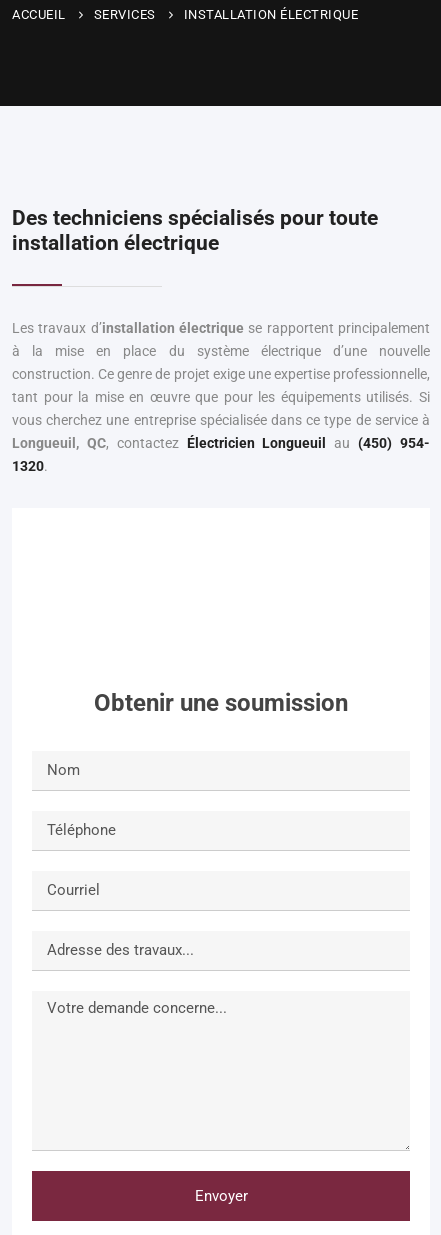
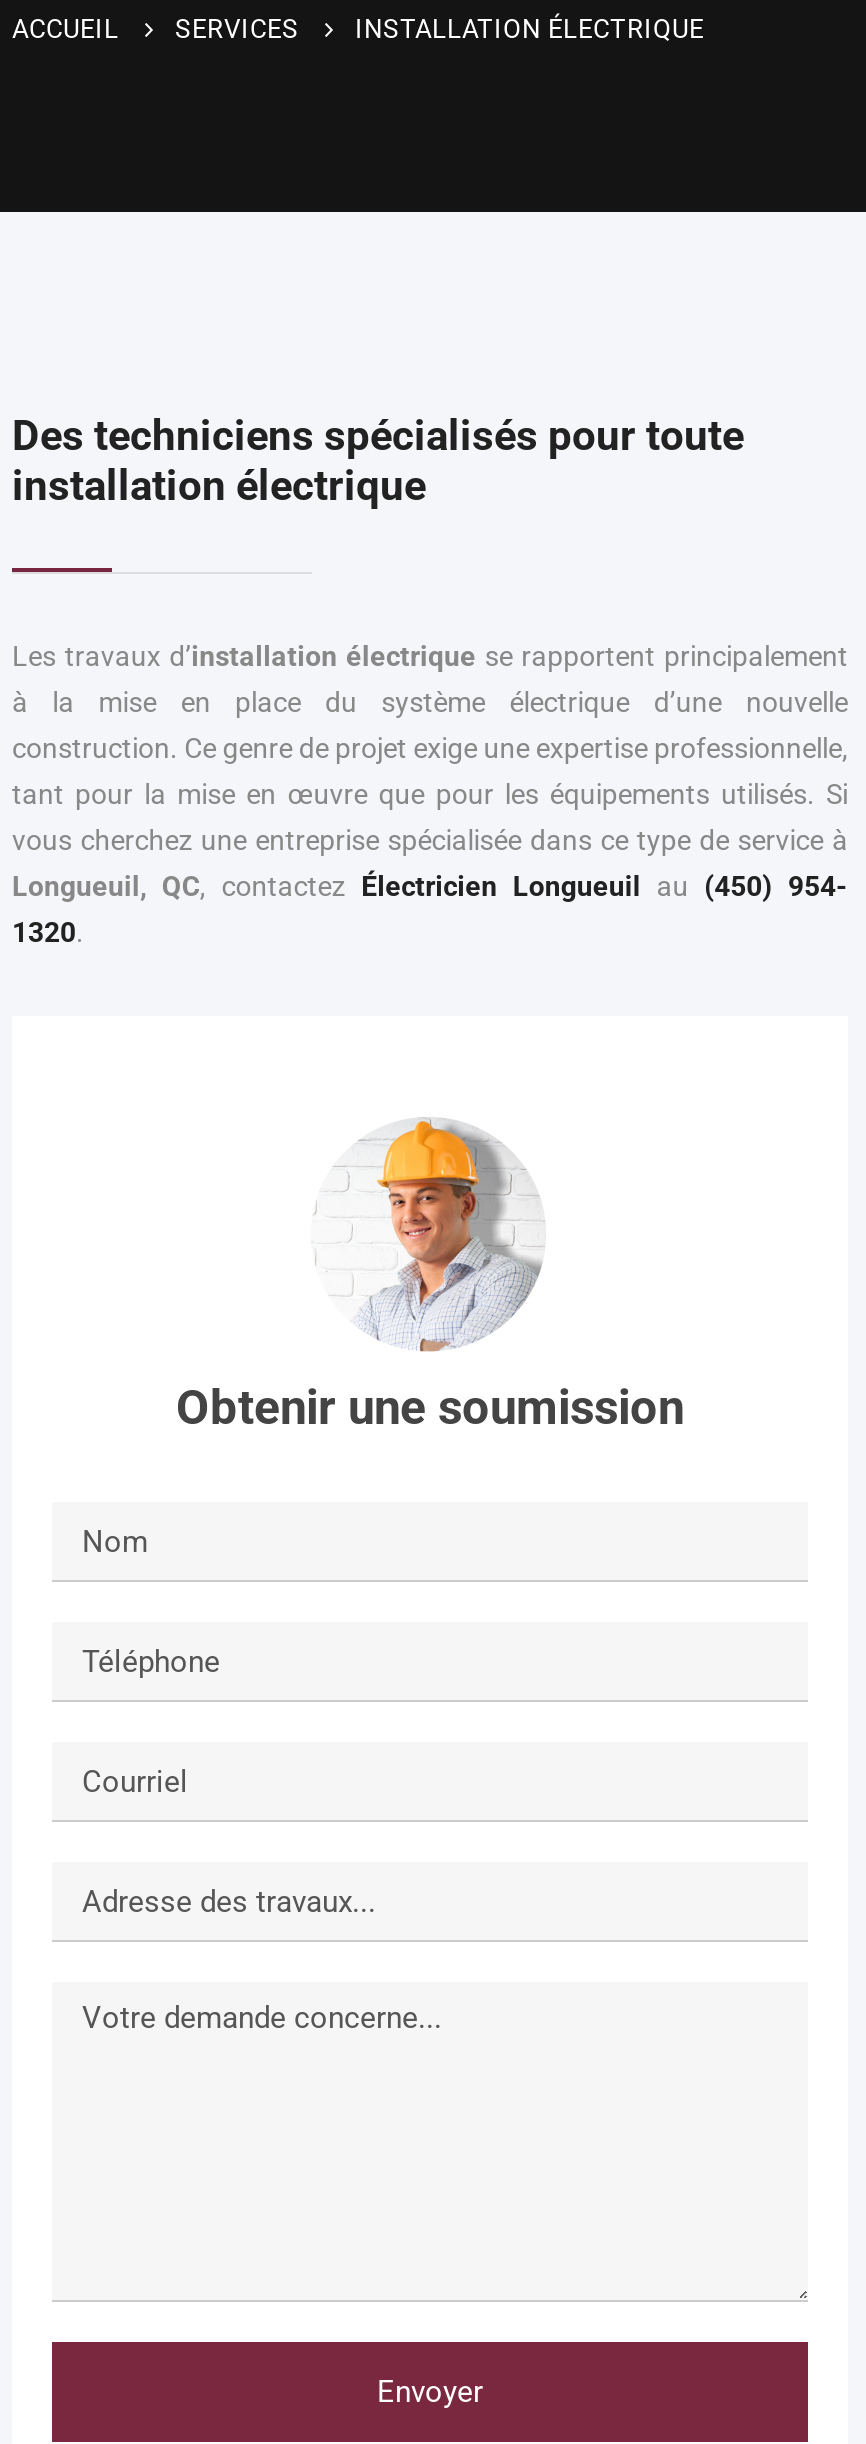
none -> [360,1118,542,1354] [image]

